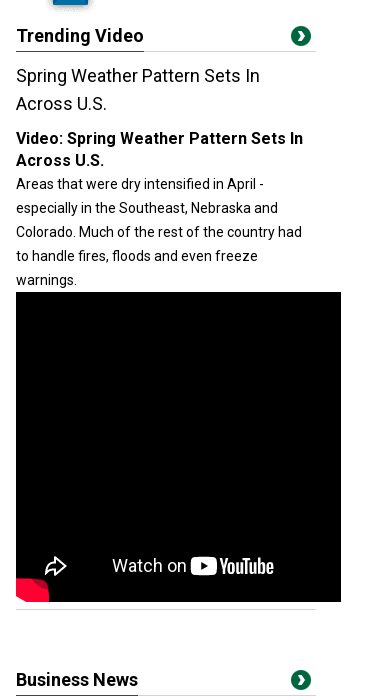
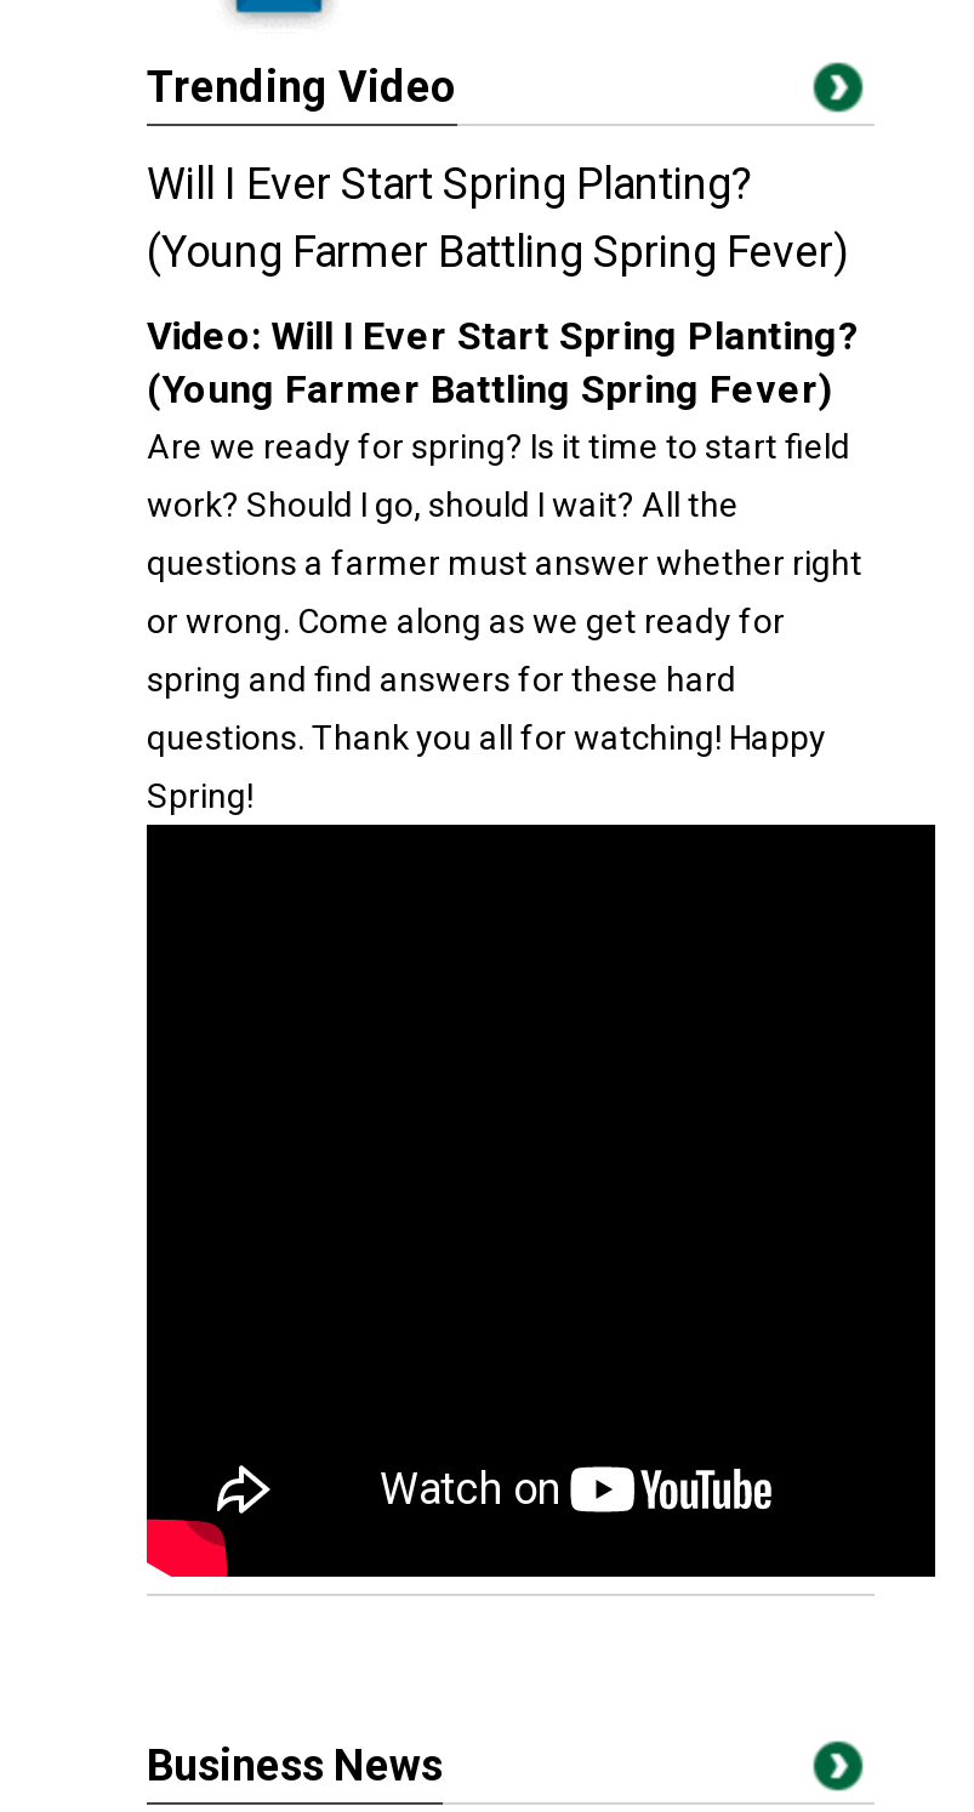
[16,65,303,288] Spring Weather Pattern Sets In | Across U.S. | Video: Spring Weather Pattern Sets In | Across U.S. | Areas that were dry intensified in April - | especially in the Southeast, Nebraska and | Colorado. Much of the rest of the country had | to handle fires, floods and even freeze | warnings. -> [147,158,862,815] Will I Ever Start Spring Planting? | (Young Farmer Battling Spring Fever) | Video: Will I Ever Start Spring Planting? | (Young Farmer Battling Spring Fever) | Are we ready for spring? Is it time to start field | work? Should I go, should I wait? All the | questions a farmer must answer whether right | or wrong. Come along as we get ready for | spring and find answers for these hard | questions. Thank you all for watching! Happy | Spring!

